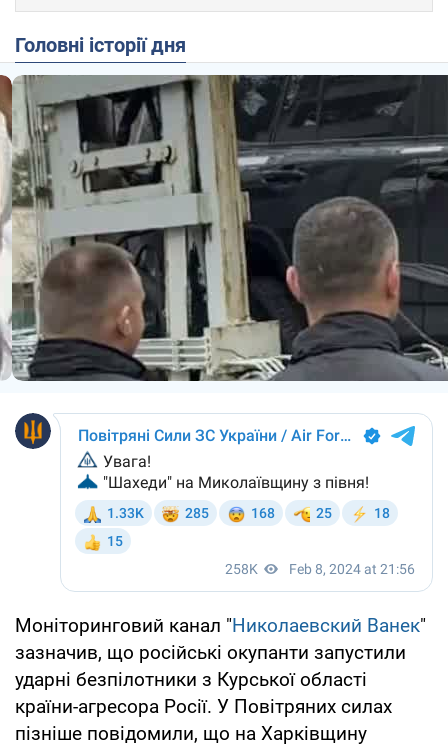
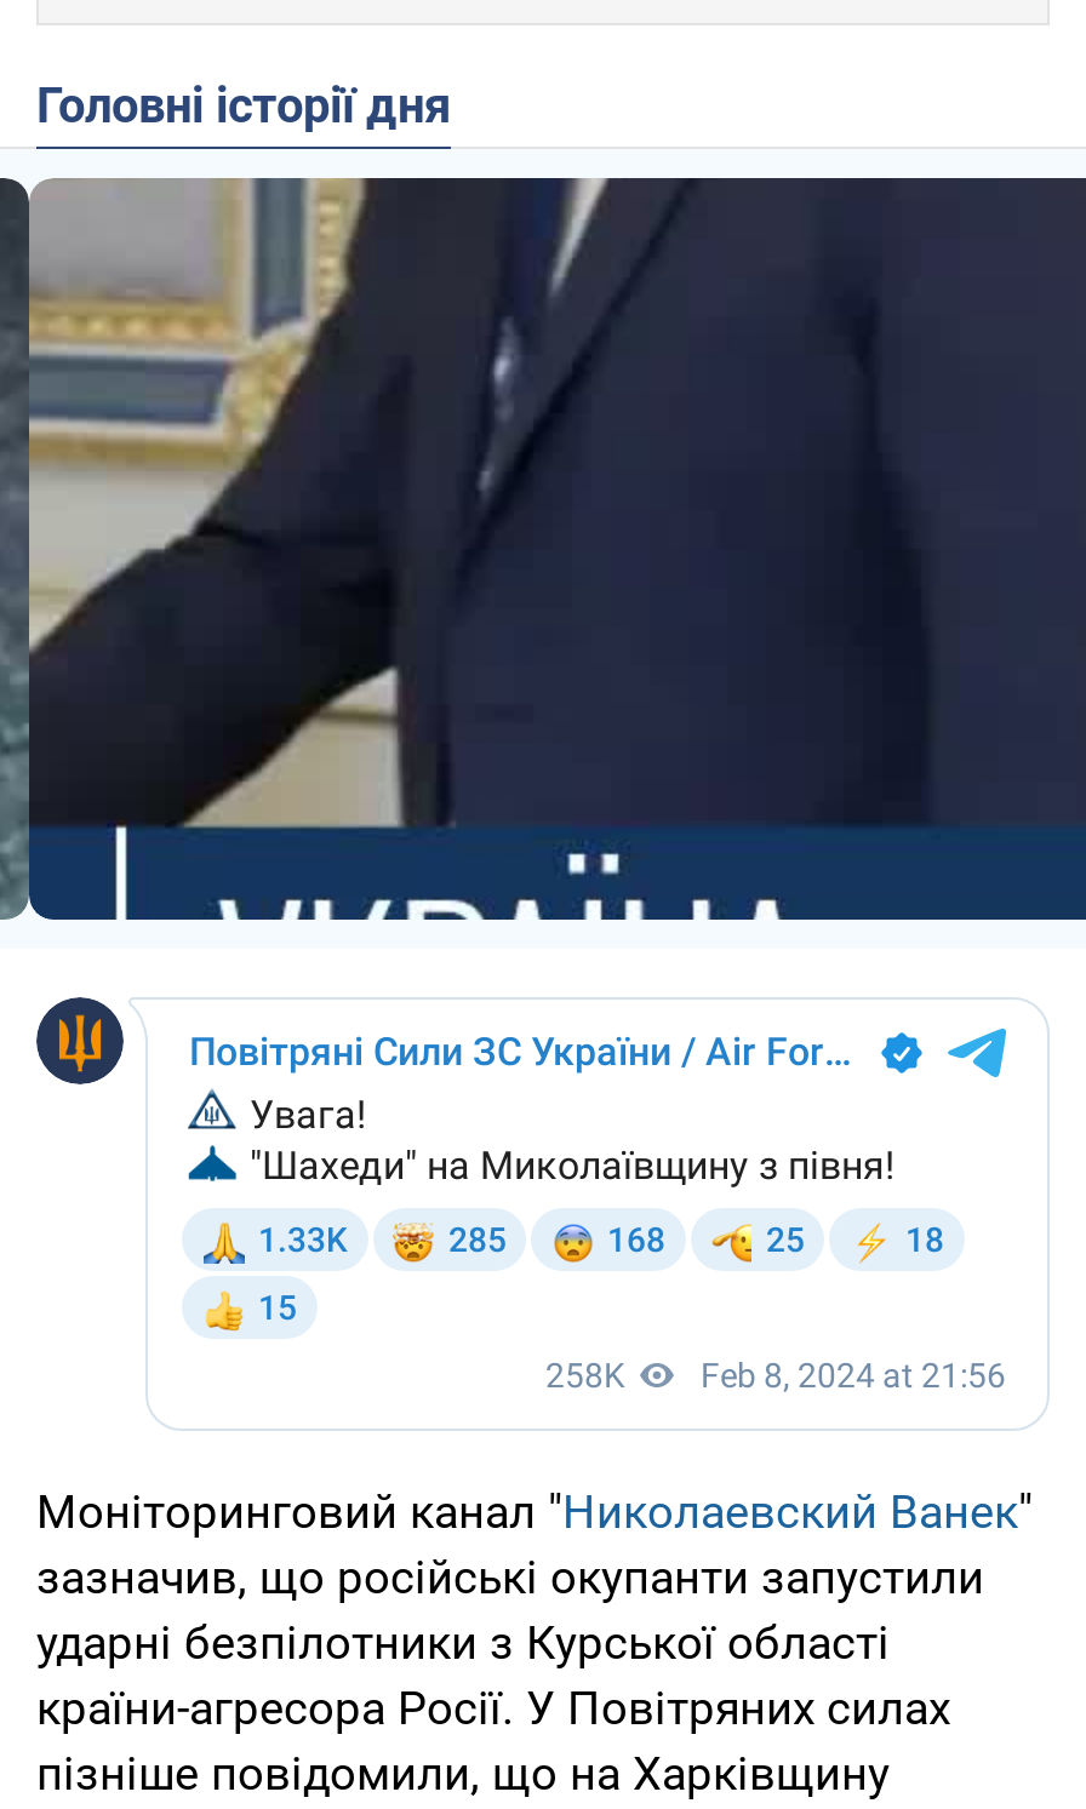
[3,75,445,382] [image] -> [7,176,1079,922] [image]

